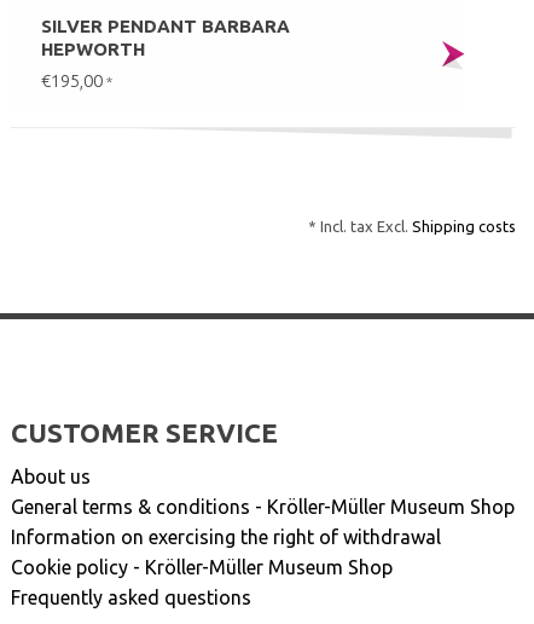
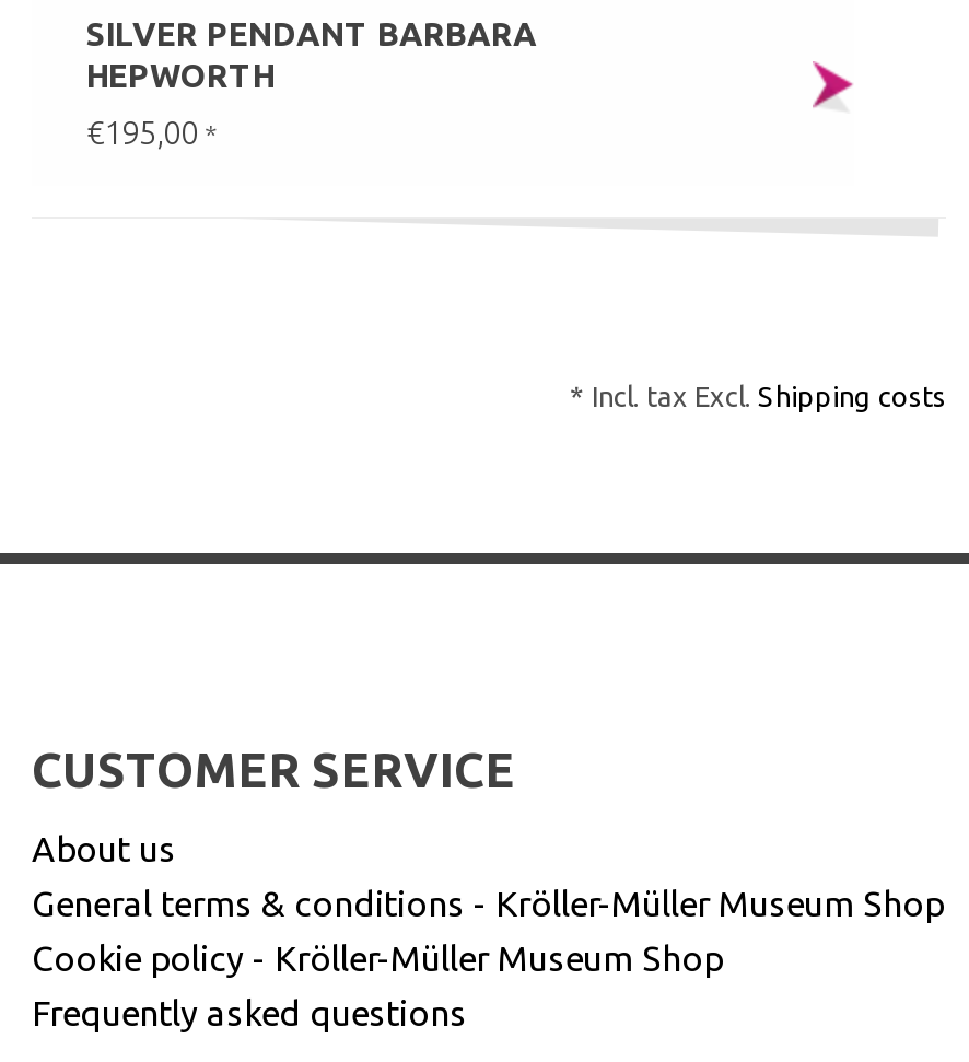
[11,526,441,548] Information on exercising the right of withdrawal -> none

